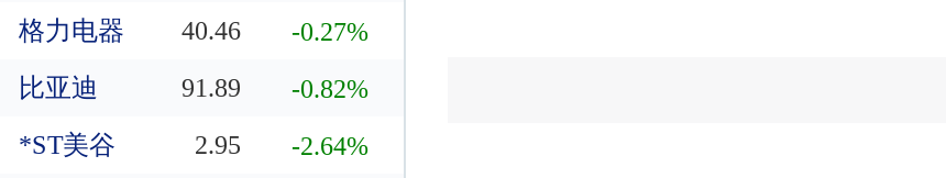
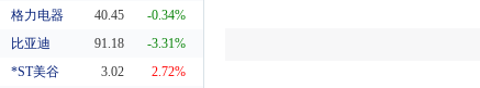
[182,15,241,46] 40.46 -> [94,8,124,23] 40.45
[291,16,369,47] -0.27% -> [147,8,186,23] -0.34%
[182,73,241,103] 91.89 -> [94,36,124,51] 91.18
[291,73,369,104] -0.82% -> [147,36,186,51] -3.31%
[195,130,241,160] 2.95 -> [101,64,124,79] 3.02
[291,130,369,161] -2.64% -> [152,64,186,80] 2.72%

